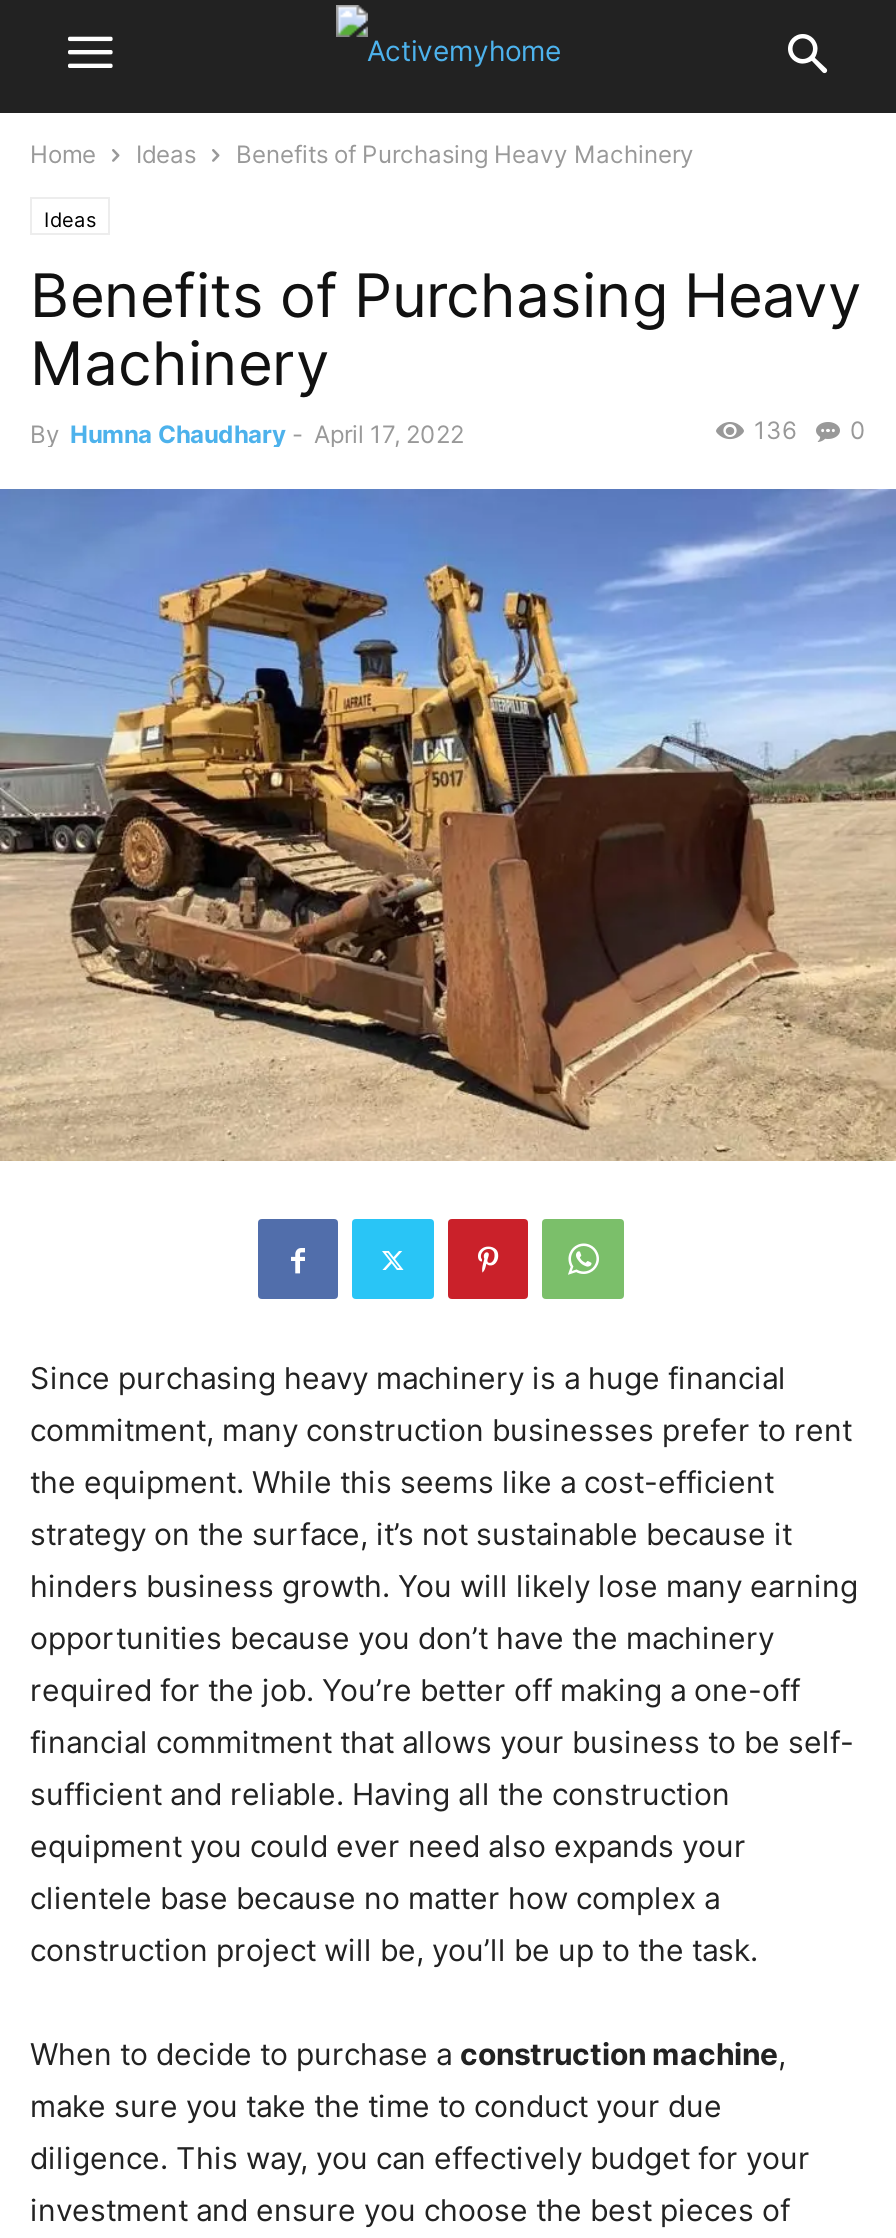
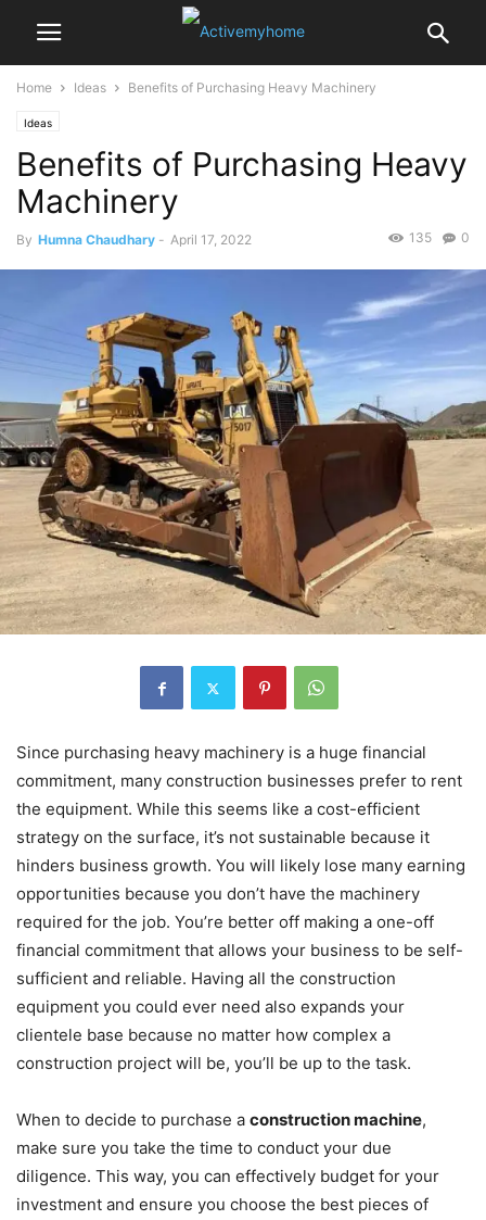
[754,415,866,445] 136 0 -> [409,229,470,246] 135 0

